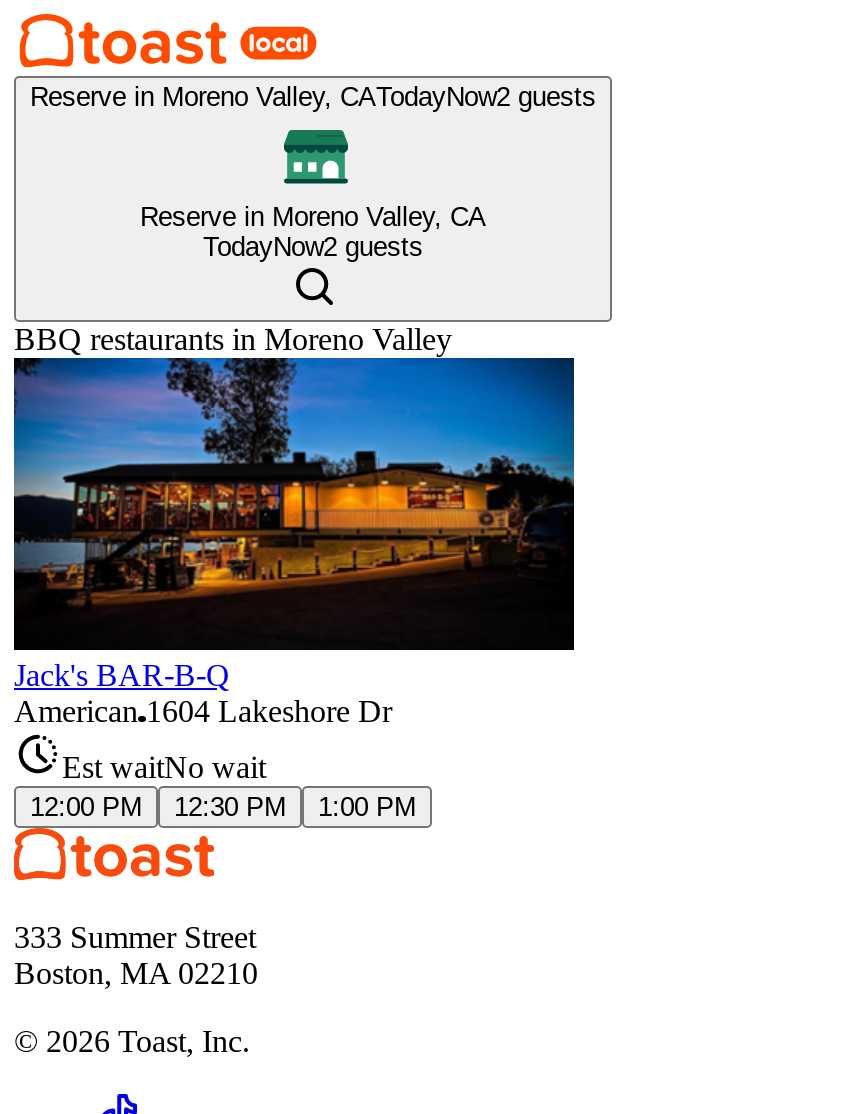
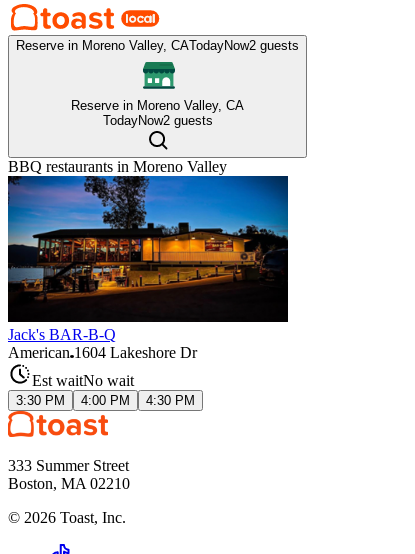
[30,792,142,822] 12:00 PM -> [16,393,65,408] 3:30 PM
[174,792,286,822] 12:30 PM -> [81,393,130,408] 4:00 PM
[318,792,416,822] 1:00 PM -> [146,393,195,408] 4:30 PM

